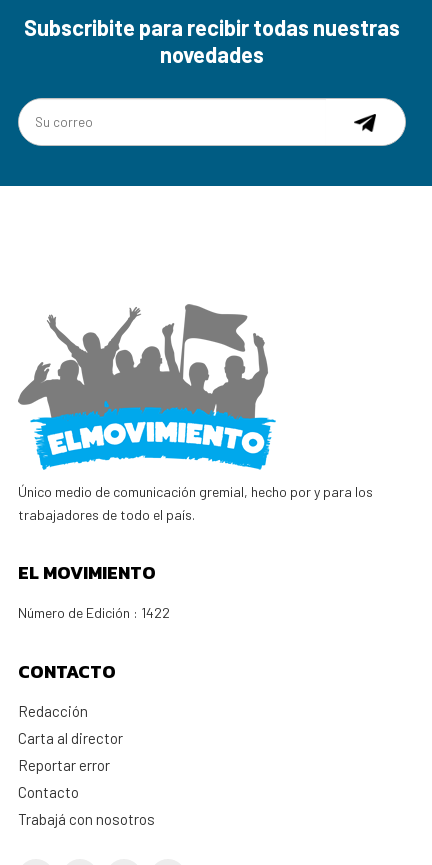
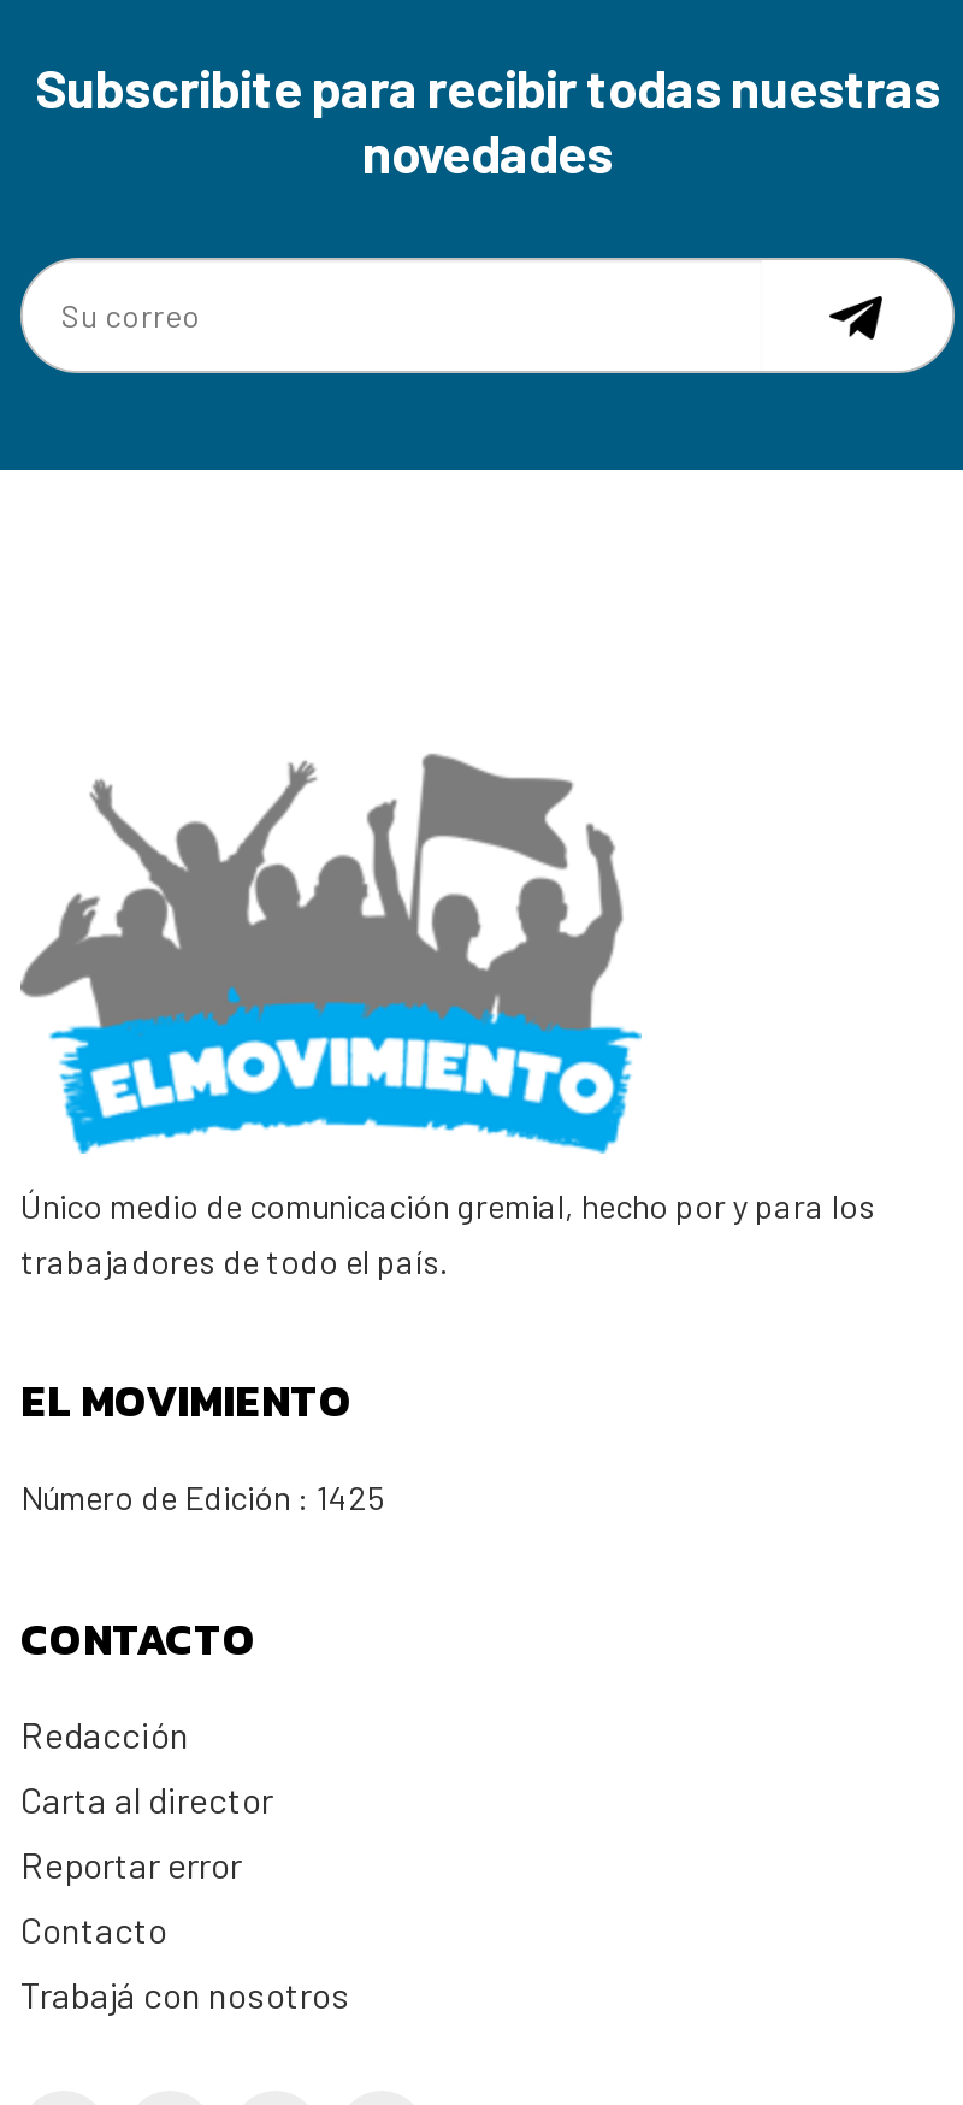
[18,604,170,621] Número de Edición : 1422 -> [20,1477,386,1518] Número de Edición : 1425

